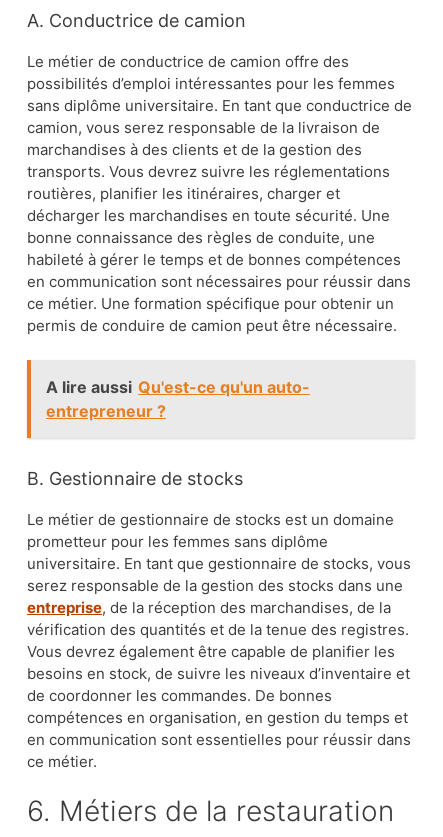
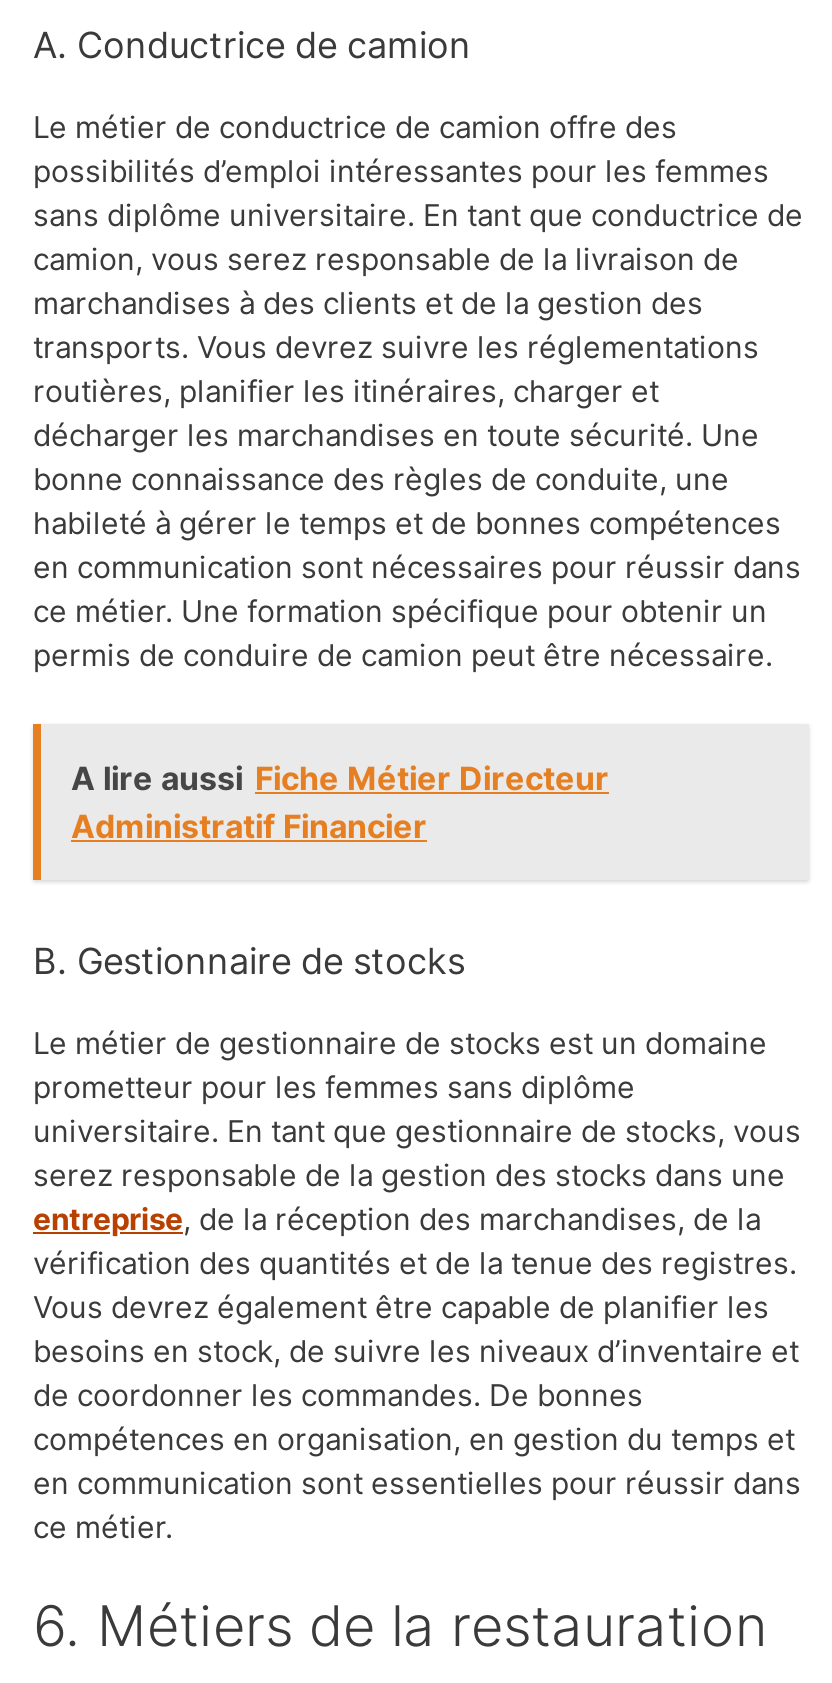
[46,377,310,421] A lire aussi Qu'est-ce qu'un auto- | entrepreneur ? -> [71,757,609,845] A lire aussi Fiche Métier Directeur | Administratif Financier

